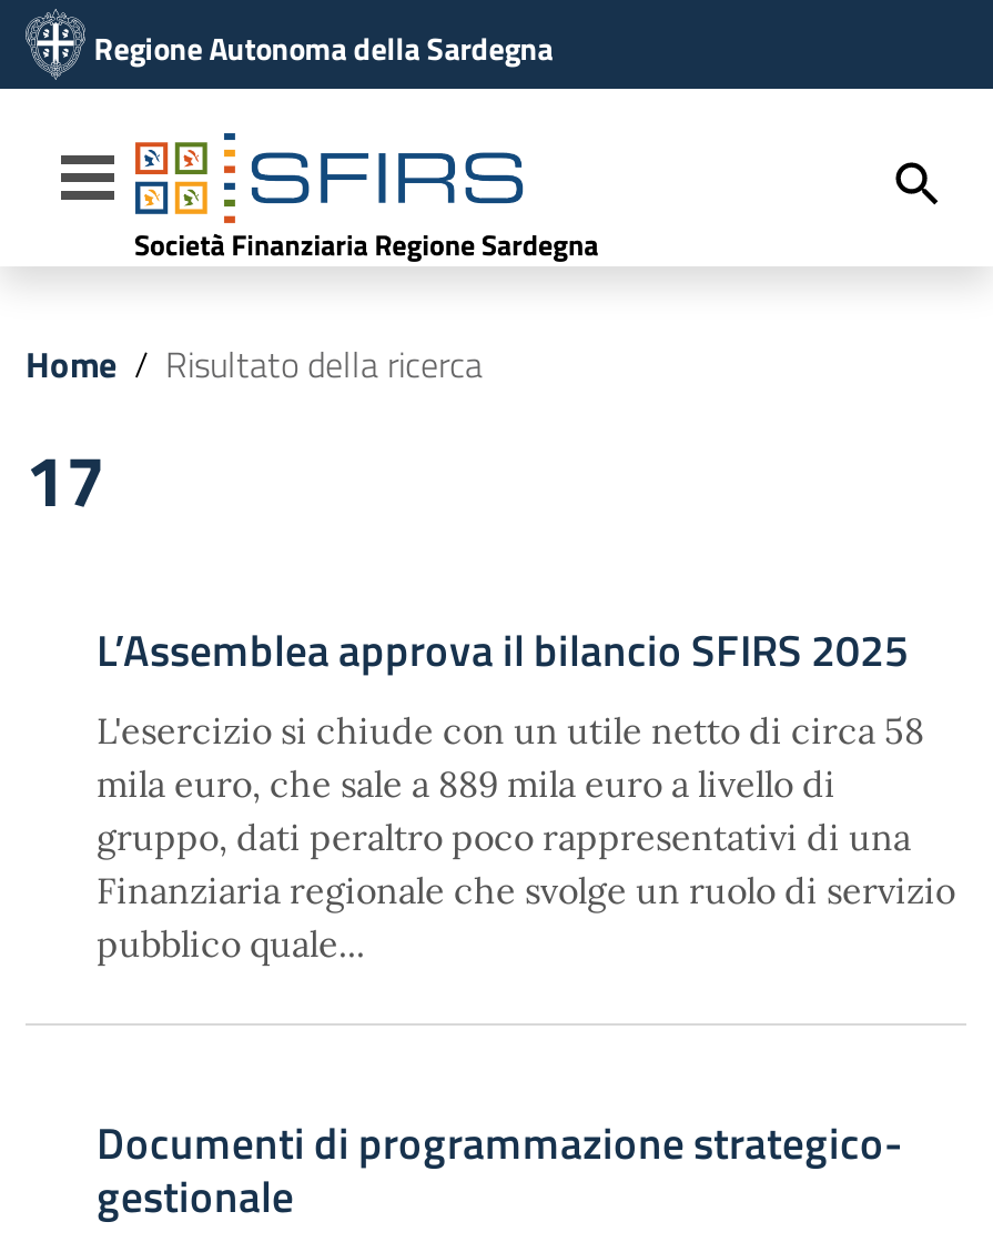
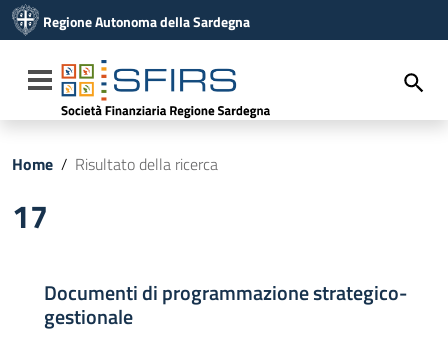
[97,617,955,966] L’Assemblea approva il bilancio SFIRS 2025 | L'esercizio si chiude con un utile netto di circa 58 | mila euro, che sale a 889 mila euro a livello di | gruppo, dati peraltro poco rappresentativi di una | Finanziaria regionale che svolge un ruolo di servizio | pubblico quale... -> none

